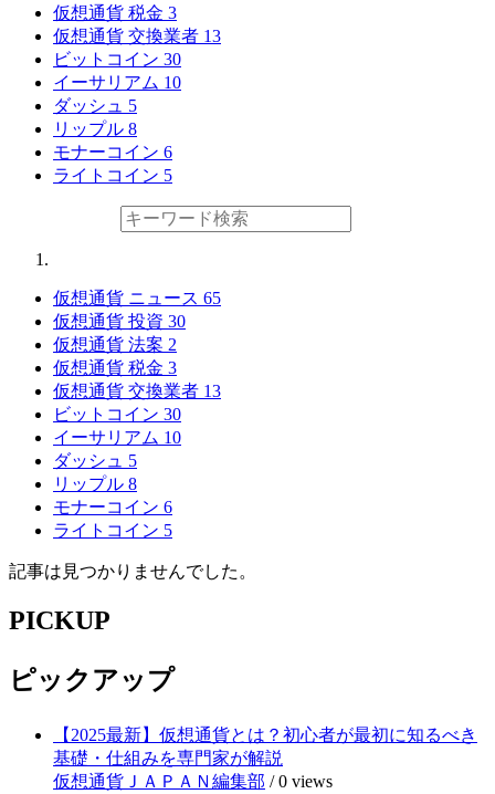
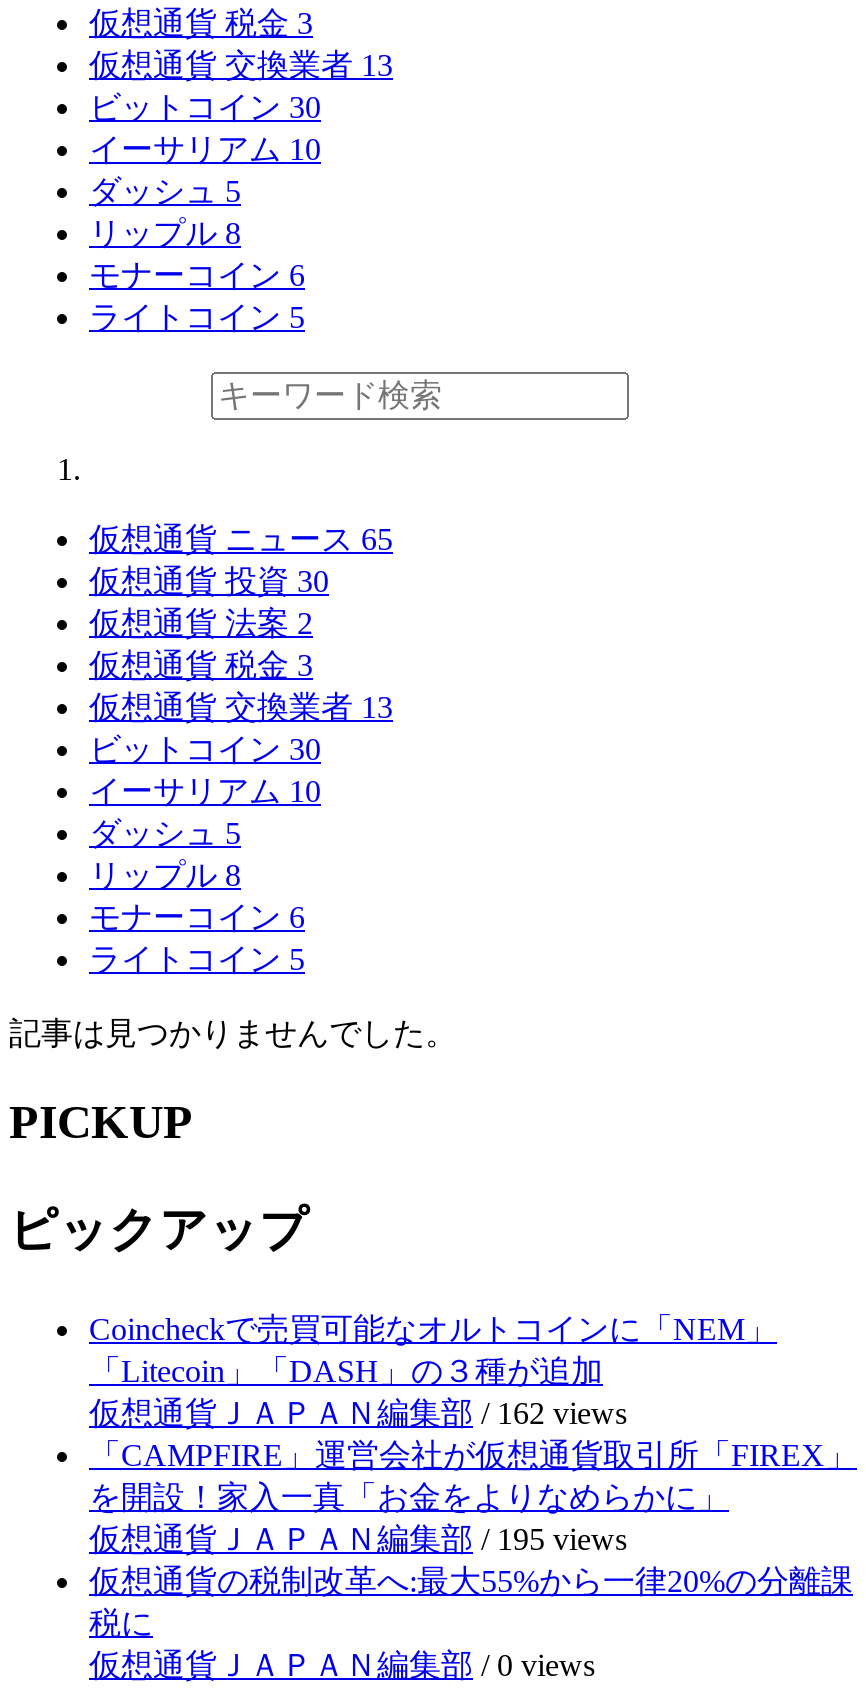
[53,725,477,767] 【2025最新】仮想通貨とは？初心者が最初に知るべき | 基礎・仕組みを専門家が解説 -> [89,1311,857,1639] Coincheckで売買可能なオルトコインに「NEM」 | 「Litecoin」「DASH」の３種が追加 | 仮想通貨ＪＡＰＡＮ編集部/ 162 views | 「CAMPFIRE」運営会社が仮想通貨取引所「FIREX」 | を開設！家入一真「お金をよりなめらかに」 | 仮想通貨ＪＡＰＡＮ編集部/ 195 views | 仮想通貨の税制改革へ:最大55%から一律20%の分離課 | 税に

